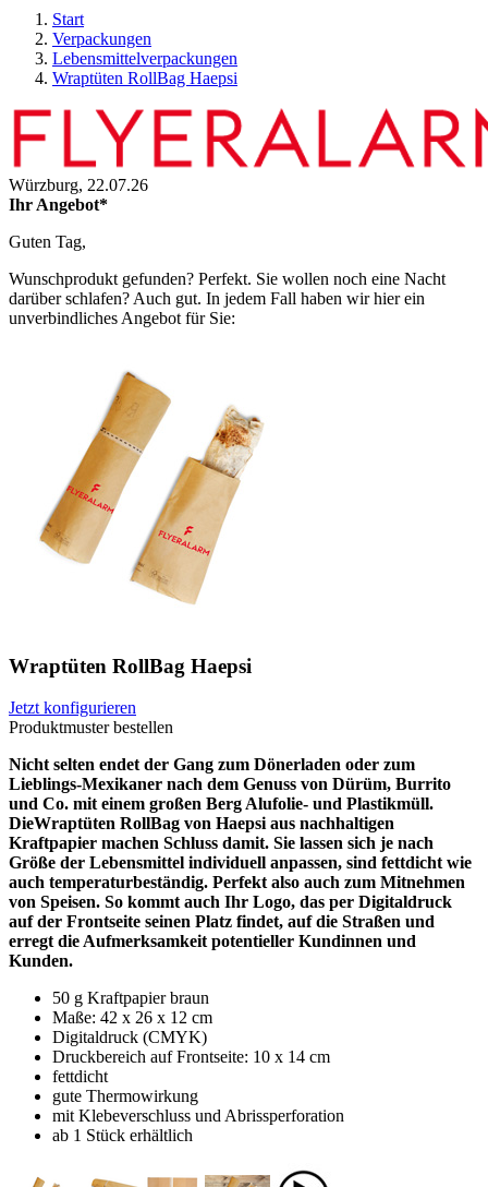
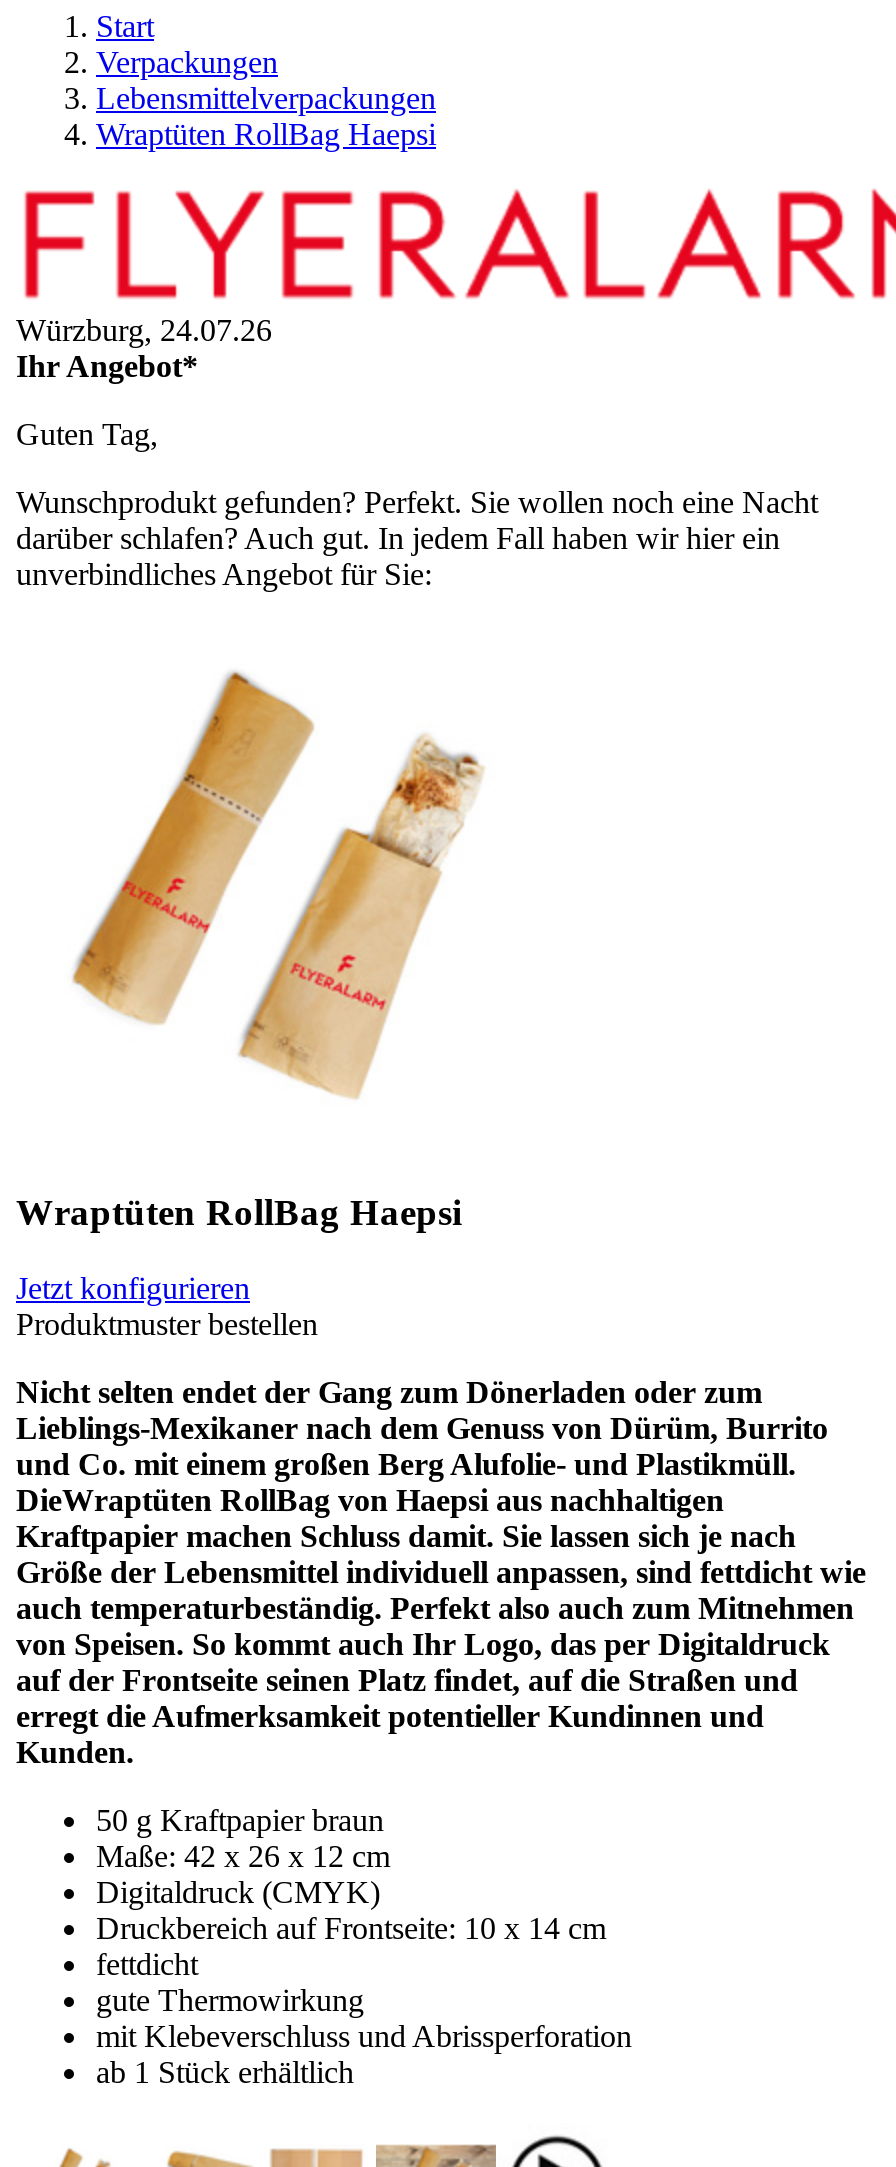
[9,176,148,194] Würzburg, 22.07.26 -> [16,313,272,347] Würzburg, 24.07.26

